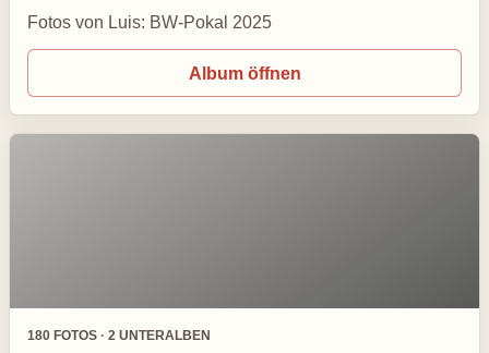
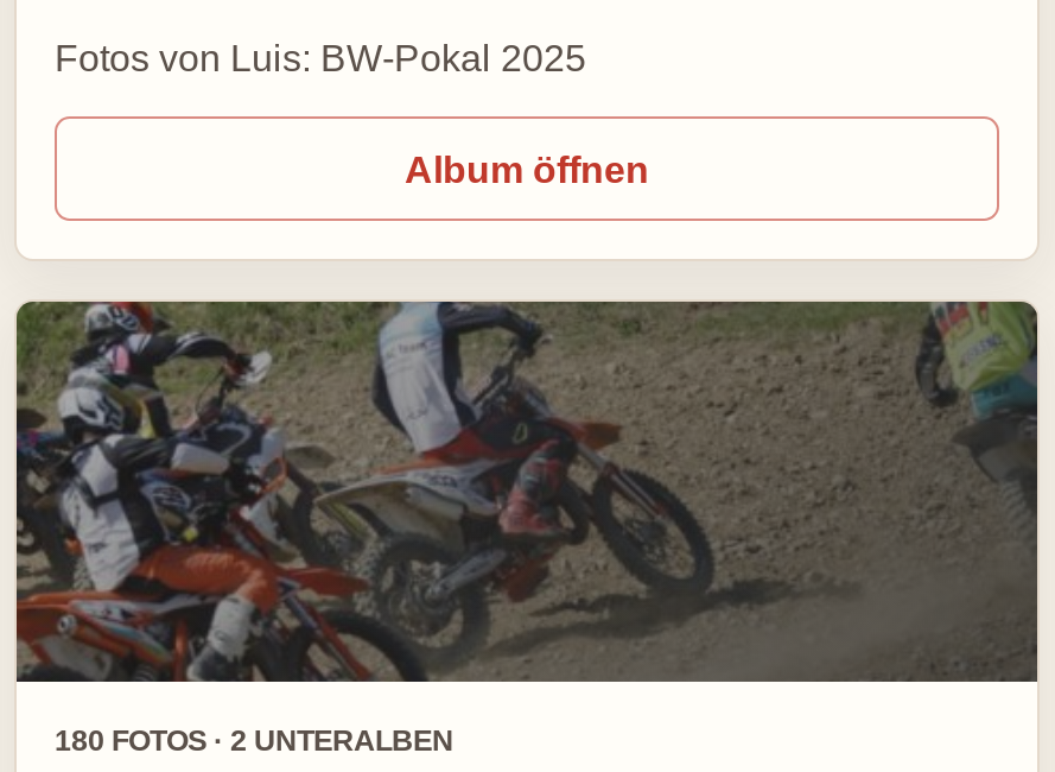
[10,133,480,309] [image] -> [17,302,1037,682] [image]

